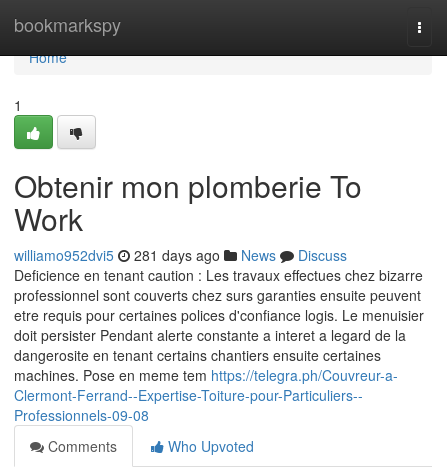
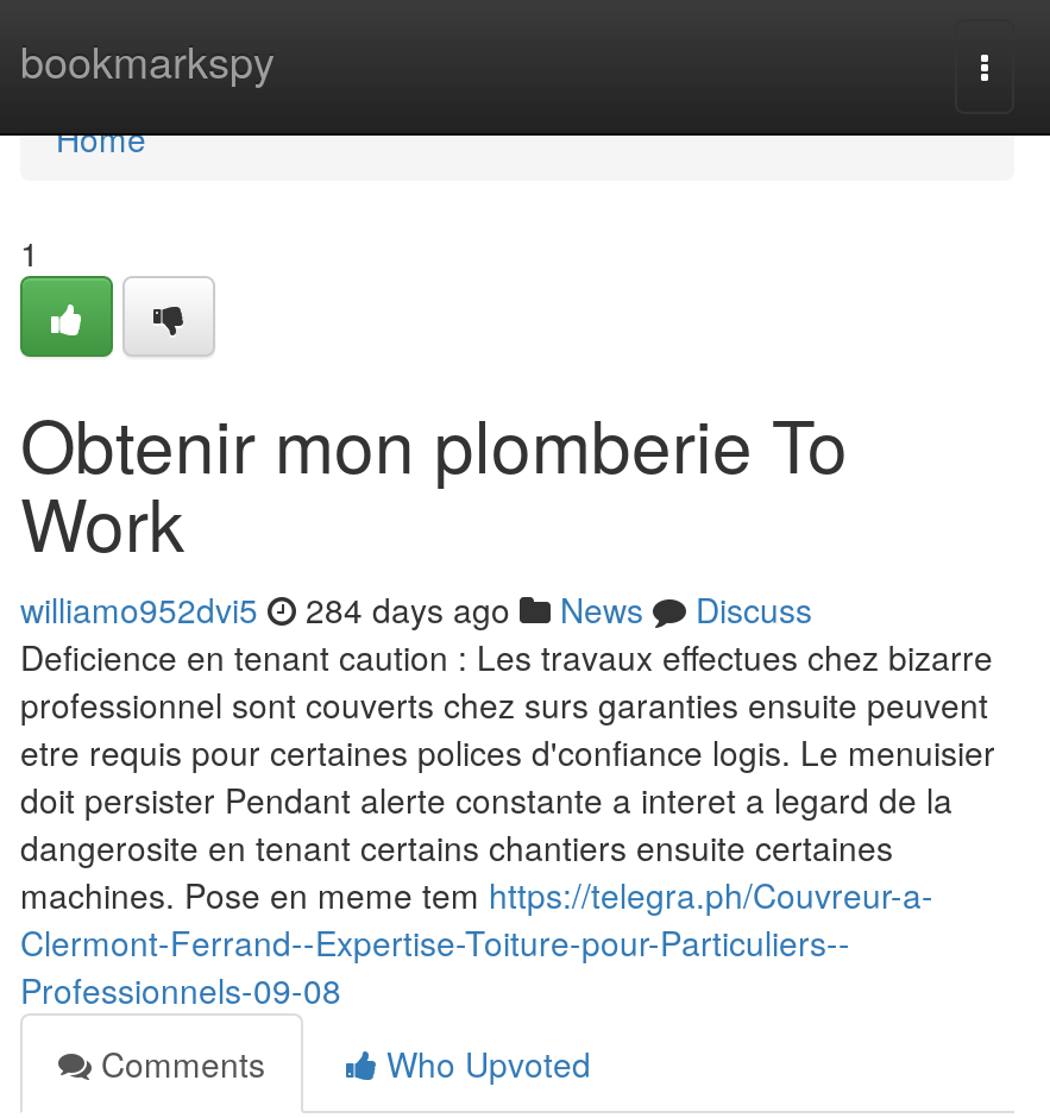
[14,245,347,265] williamo952dvi5 281 days ago News Discuss -> [20,585,812,633] williamo952dvi5 284 days ago News Discuss

